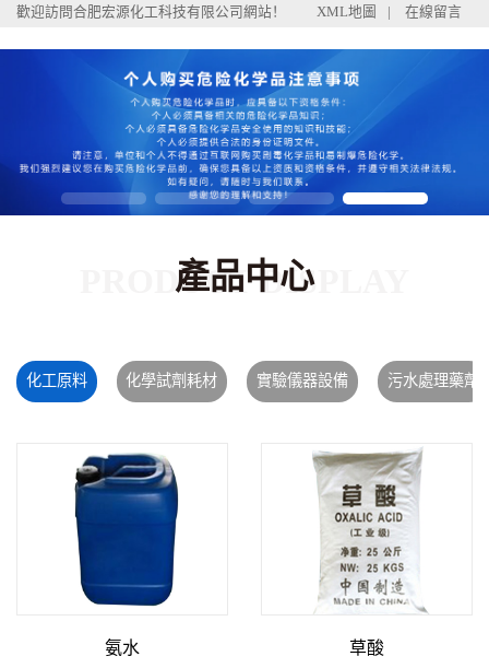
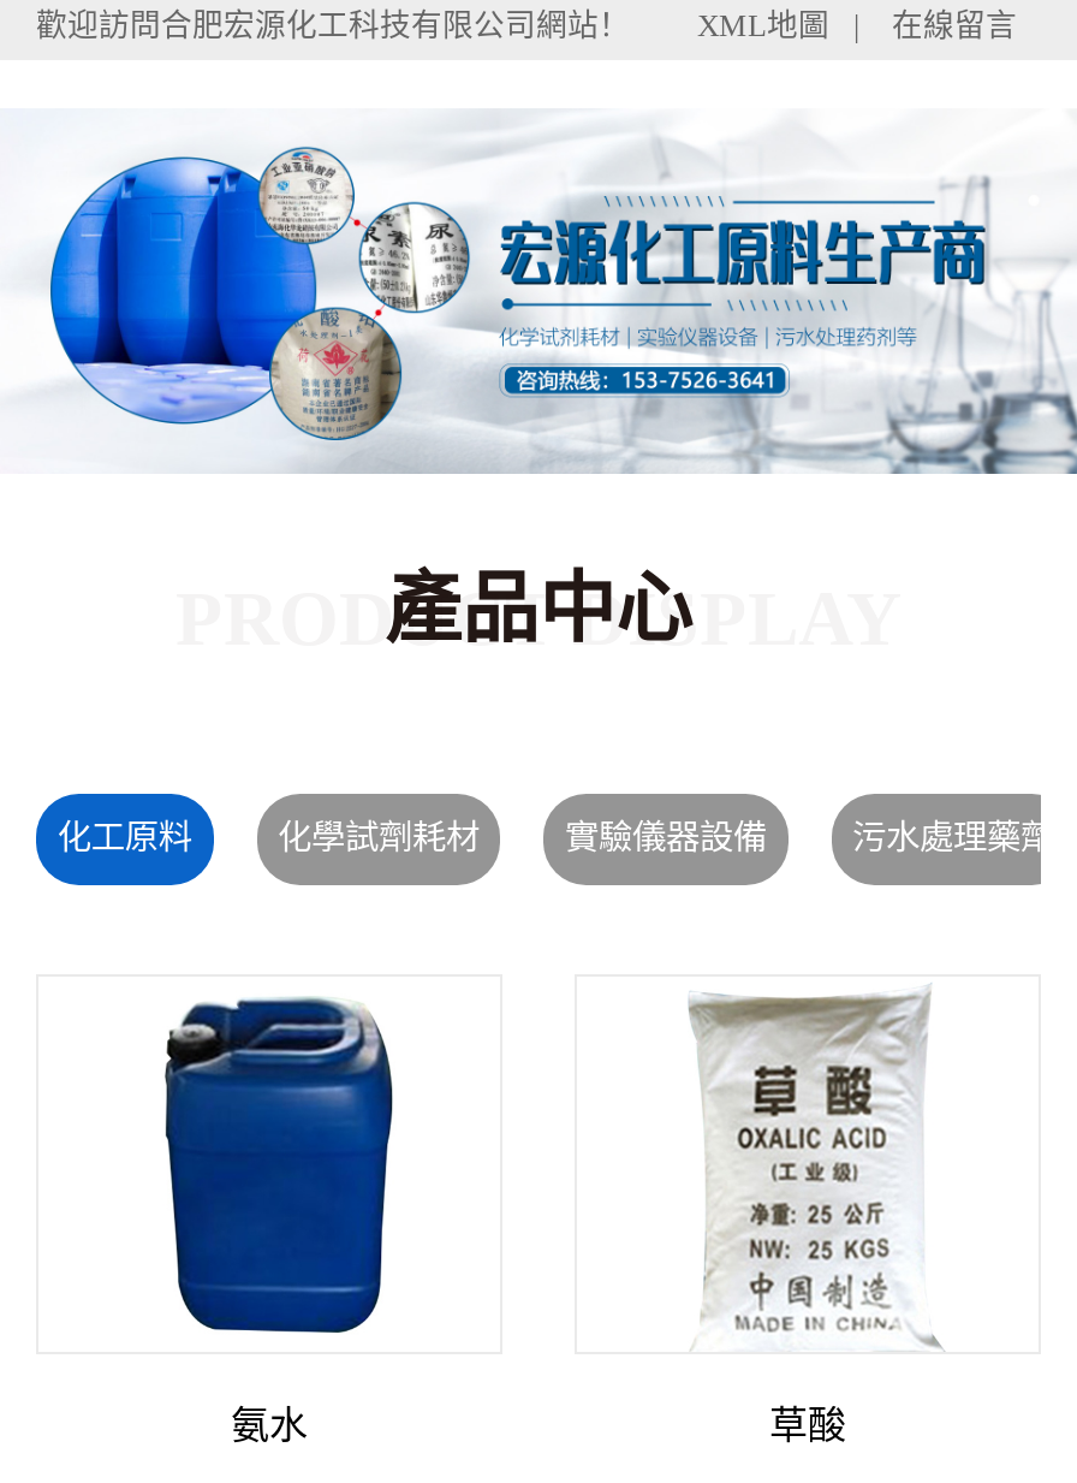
[3,48,486,216] [image] -> [7,108,1070,474] [image]

